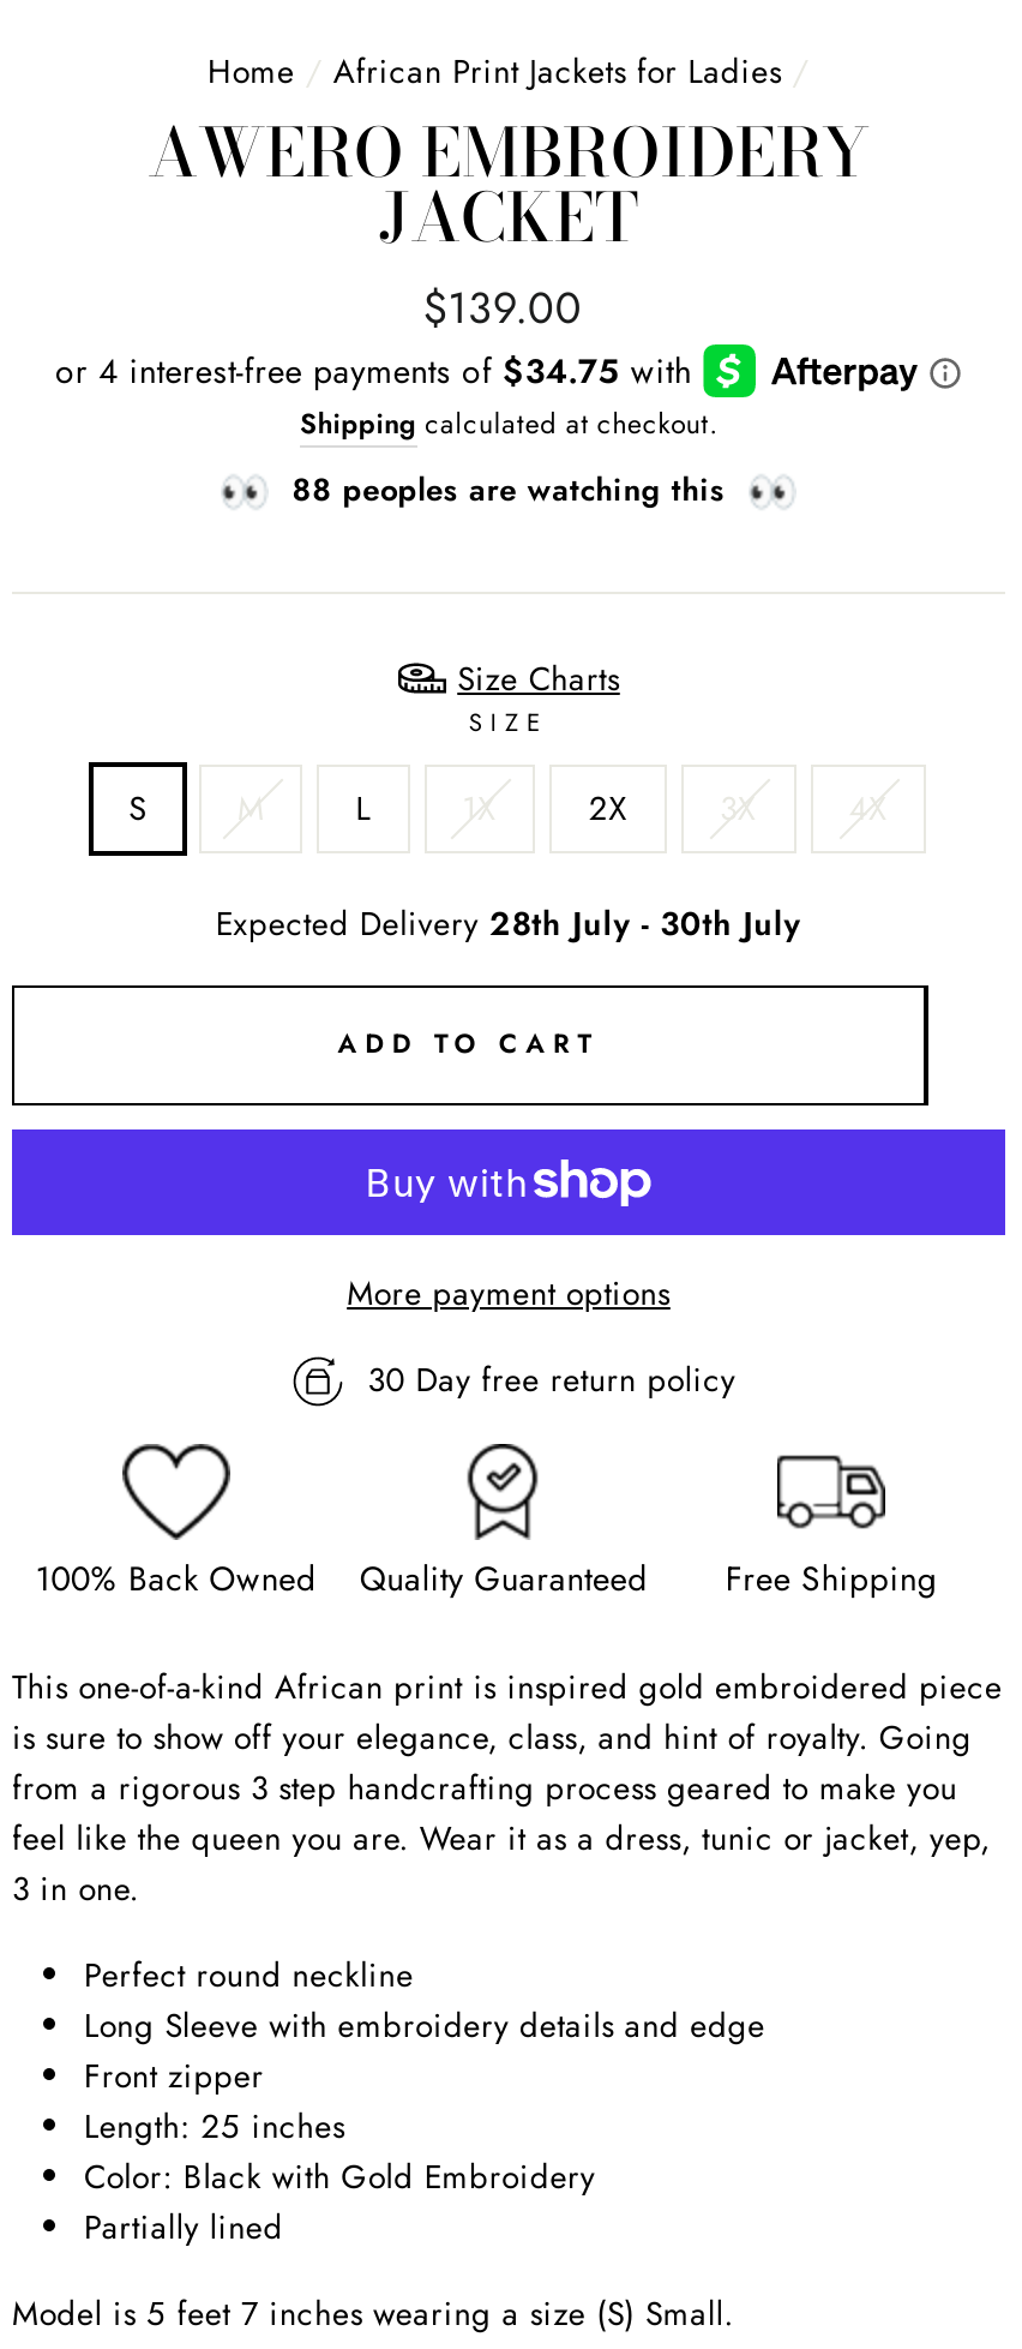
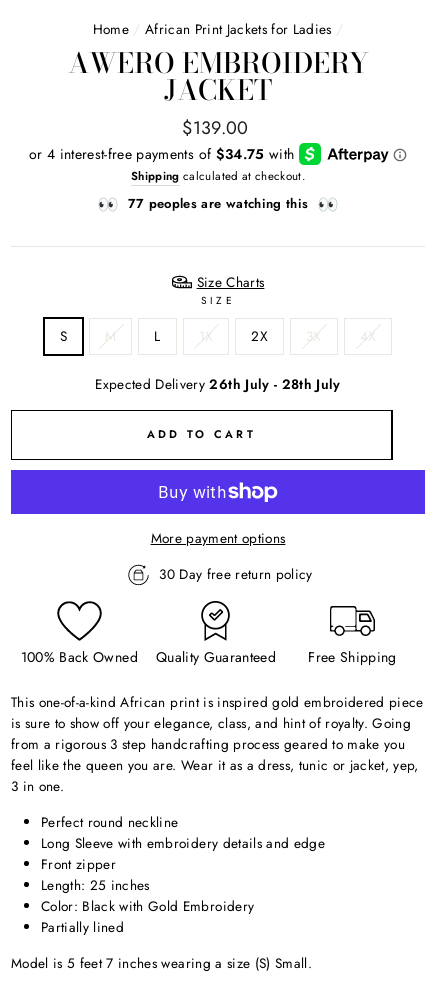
[292,467,725,512] 88 peoples are watching this -> [128,194,308,213] 77 peoples are watching this
[216,899,802,947] Expected Delivery 28th July - 30th July -> [95,374,341,394] Expected Delivery 26th July - 28th July

